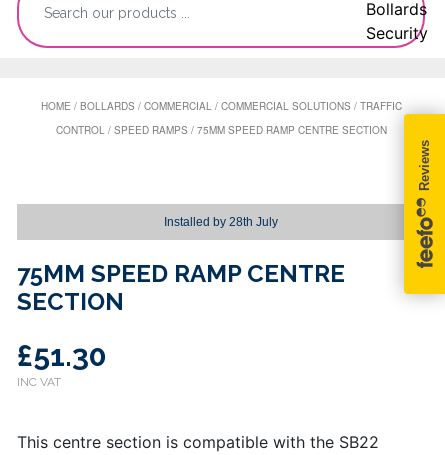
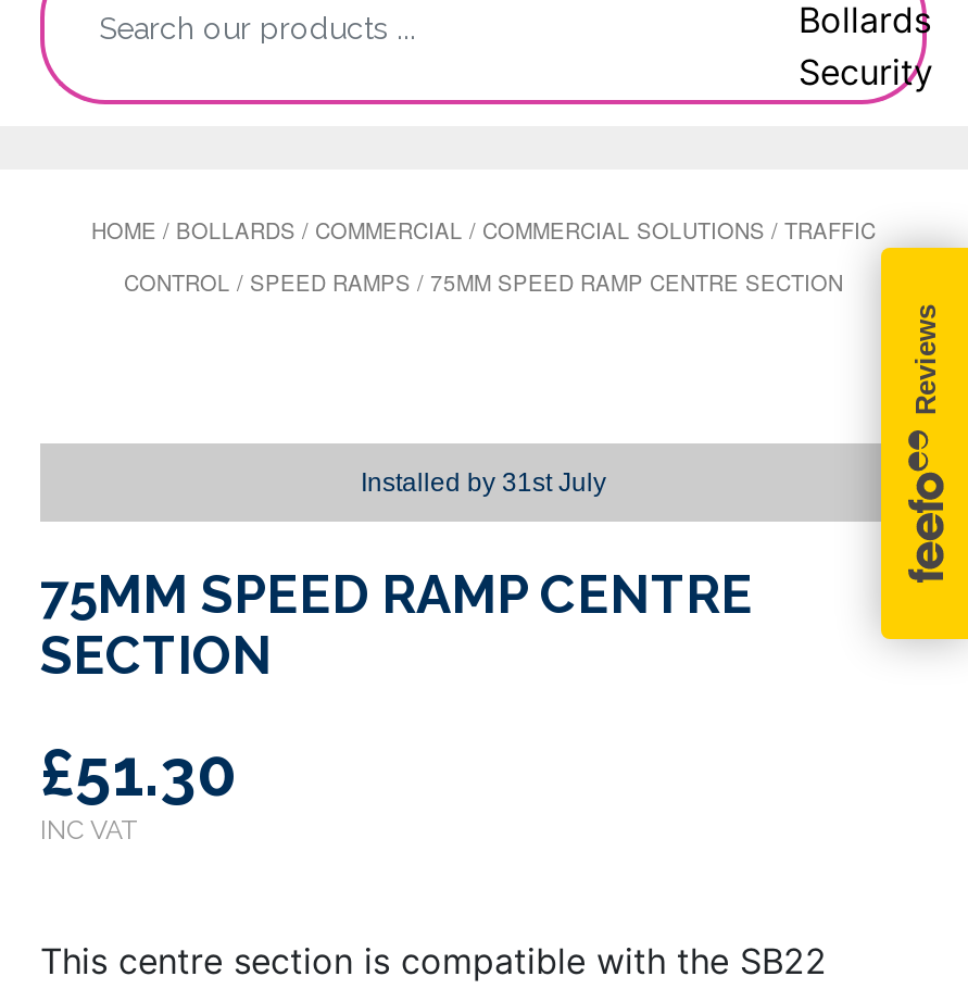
[164,215,278,229] Installed by 28th July -> [361,467,606,498] Installed by 31st July

